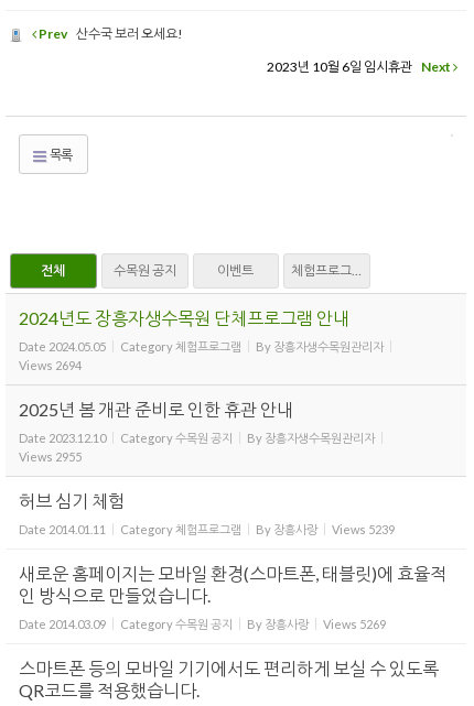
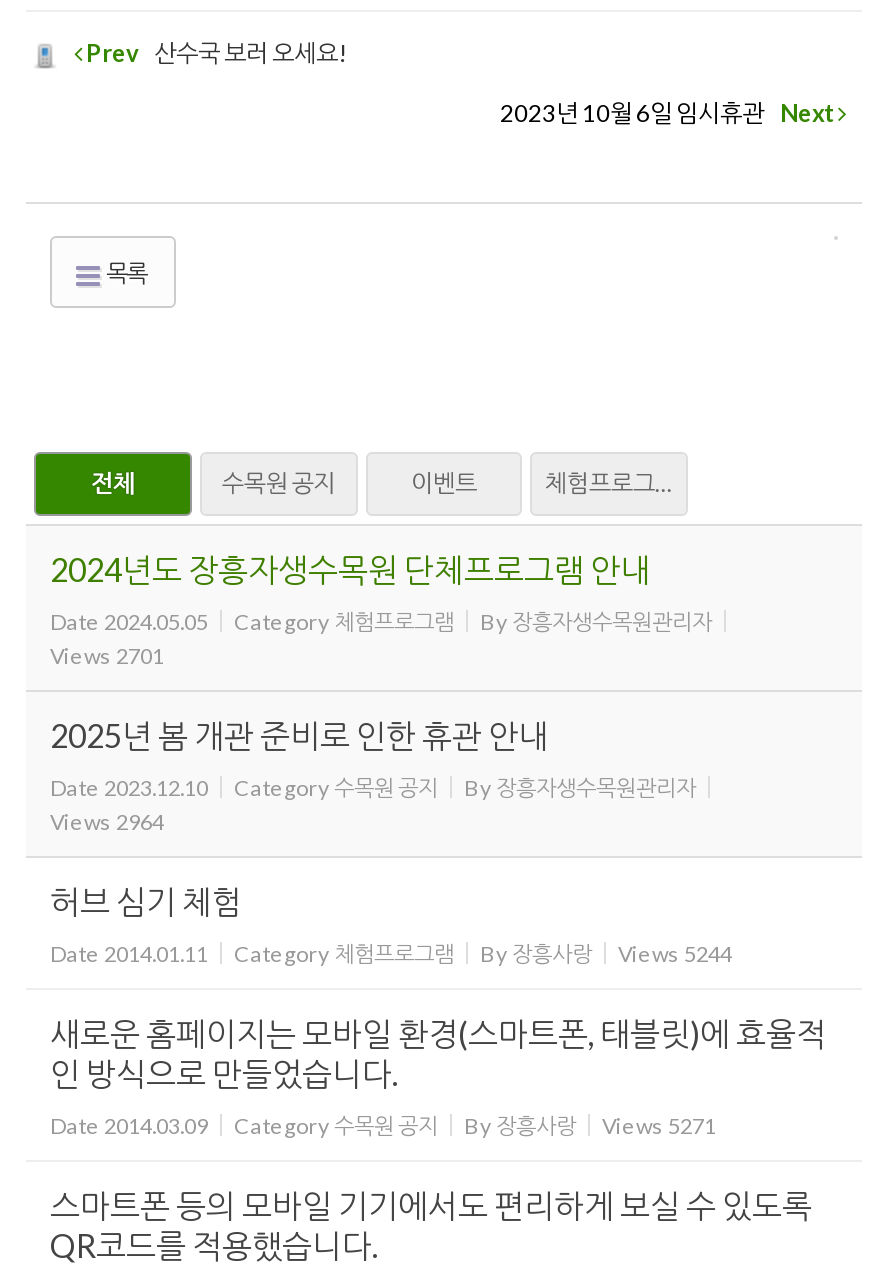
[19,358,82,372] Views 2694 -> [50,642,164,668] Views 2701
[19,449,82,464] Views 2955 -> [50,808,164,834] Views 2964
[19,522,395,536] Date 2014.01.11 Category 체험프로그램 By 장흥사랑 Views 5239 -> [50,940,732,966] Date 2014.01.11 Category 체험프로그램 By 장흥사랑 Views 5244
[19,617,386,631] Date 2014.03.09 Category 수목원 공지 By 장흥사랑 Views 5269 -> [50,1112,716,1138] Date 2014.03.09 Category 수목원 공지 By 장흥사랑 Views 5271

